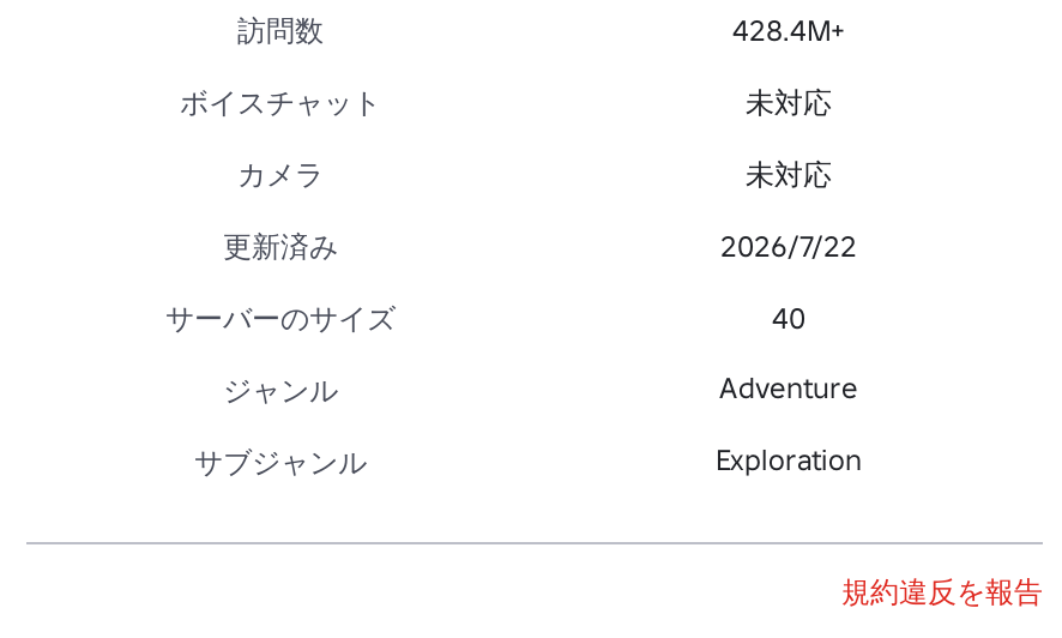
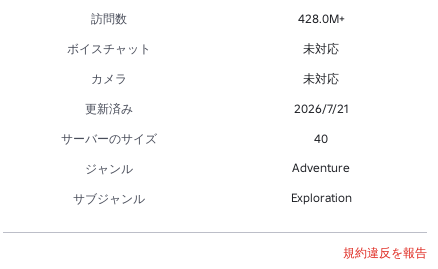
[732,11,845,47] 428.4M+ -> [297,10,344,25] 428.0M+
[720,227,857,263] 2026/7/22 -> [293,100,348,115] 2026/7/21

